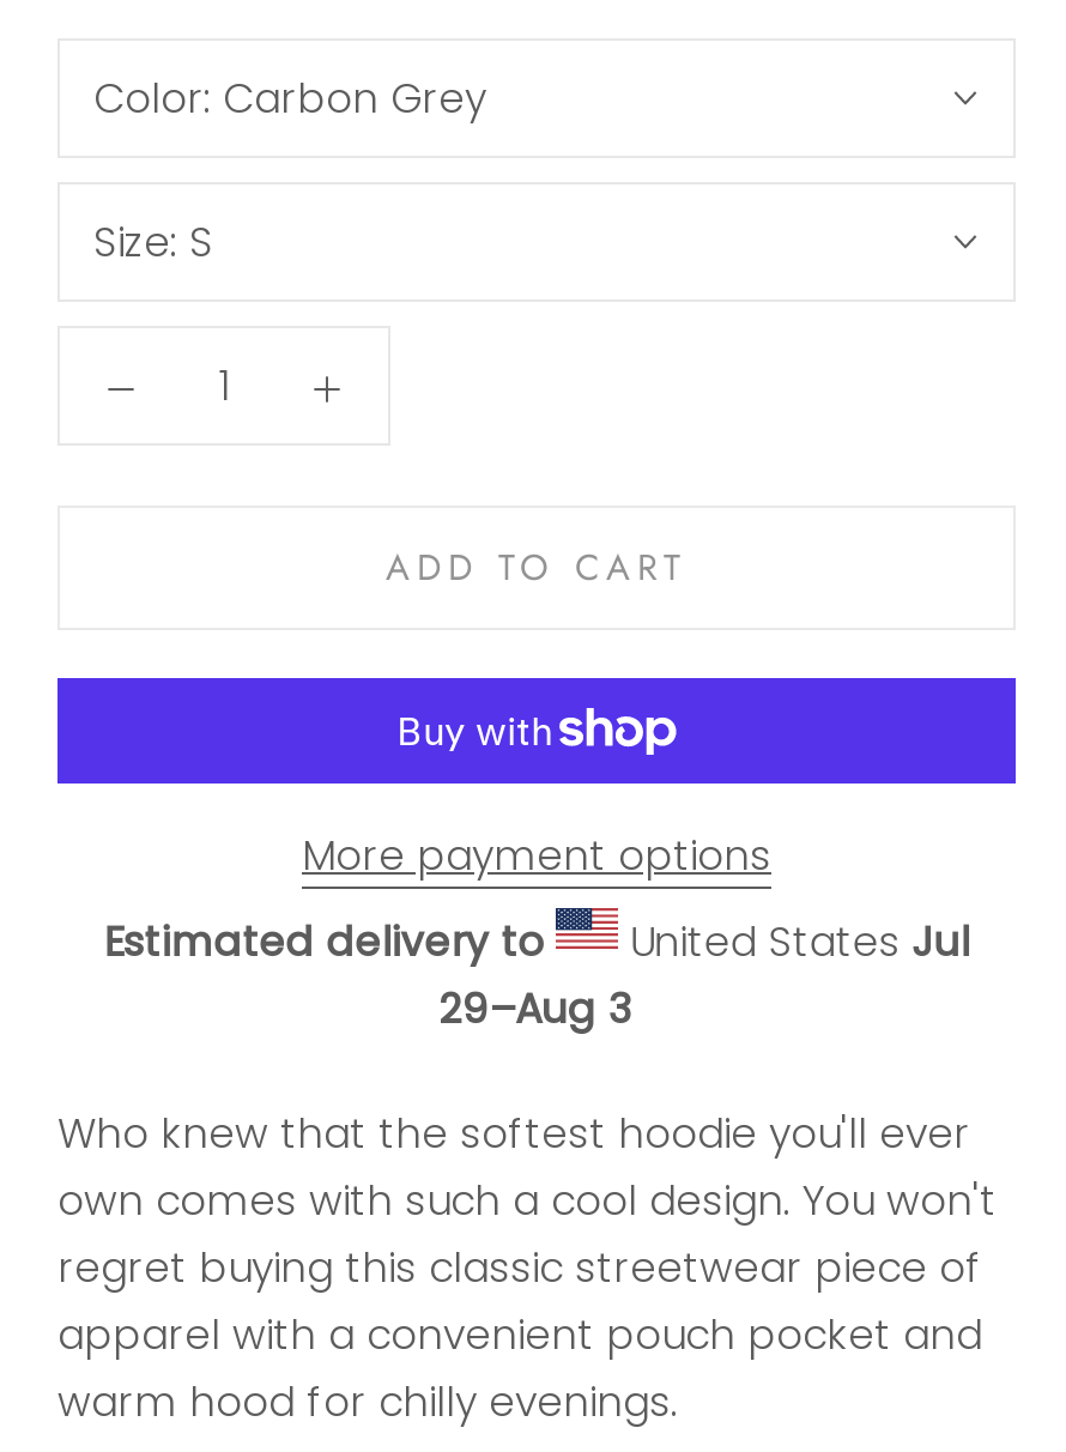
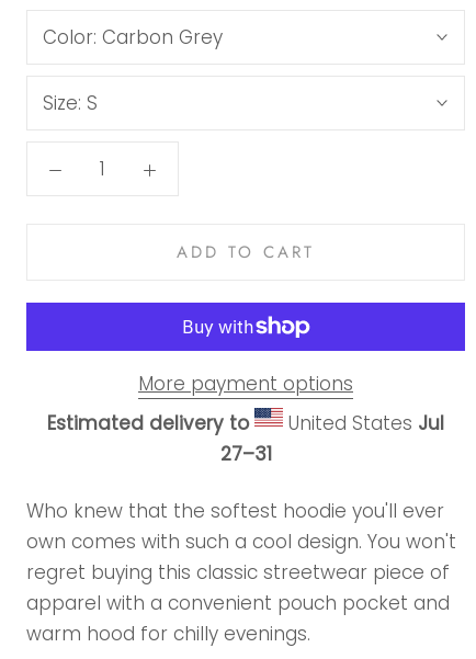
[438,979,635,1036] 29–Aug 3 -> [220,441,271,467] 27–31

